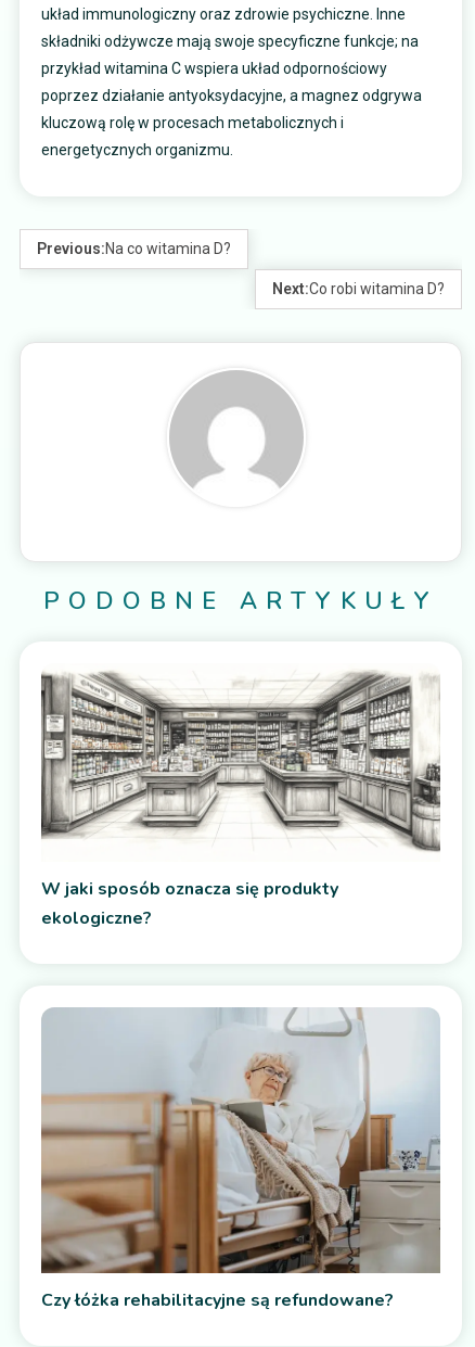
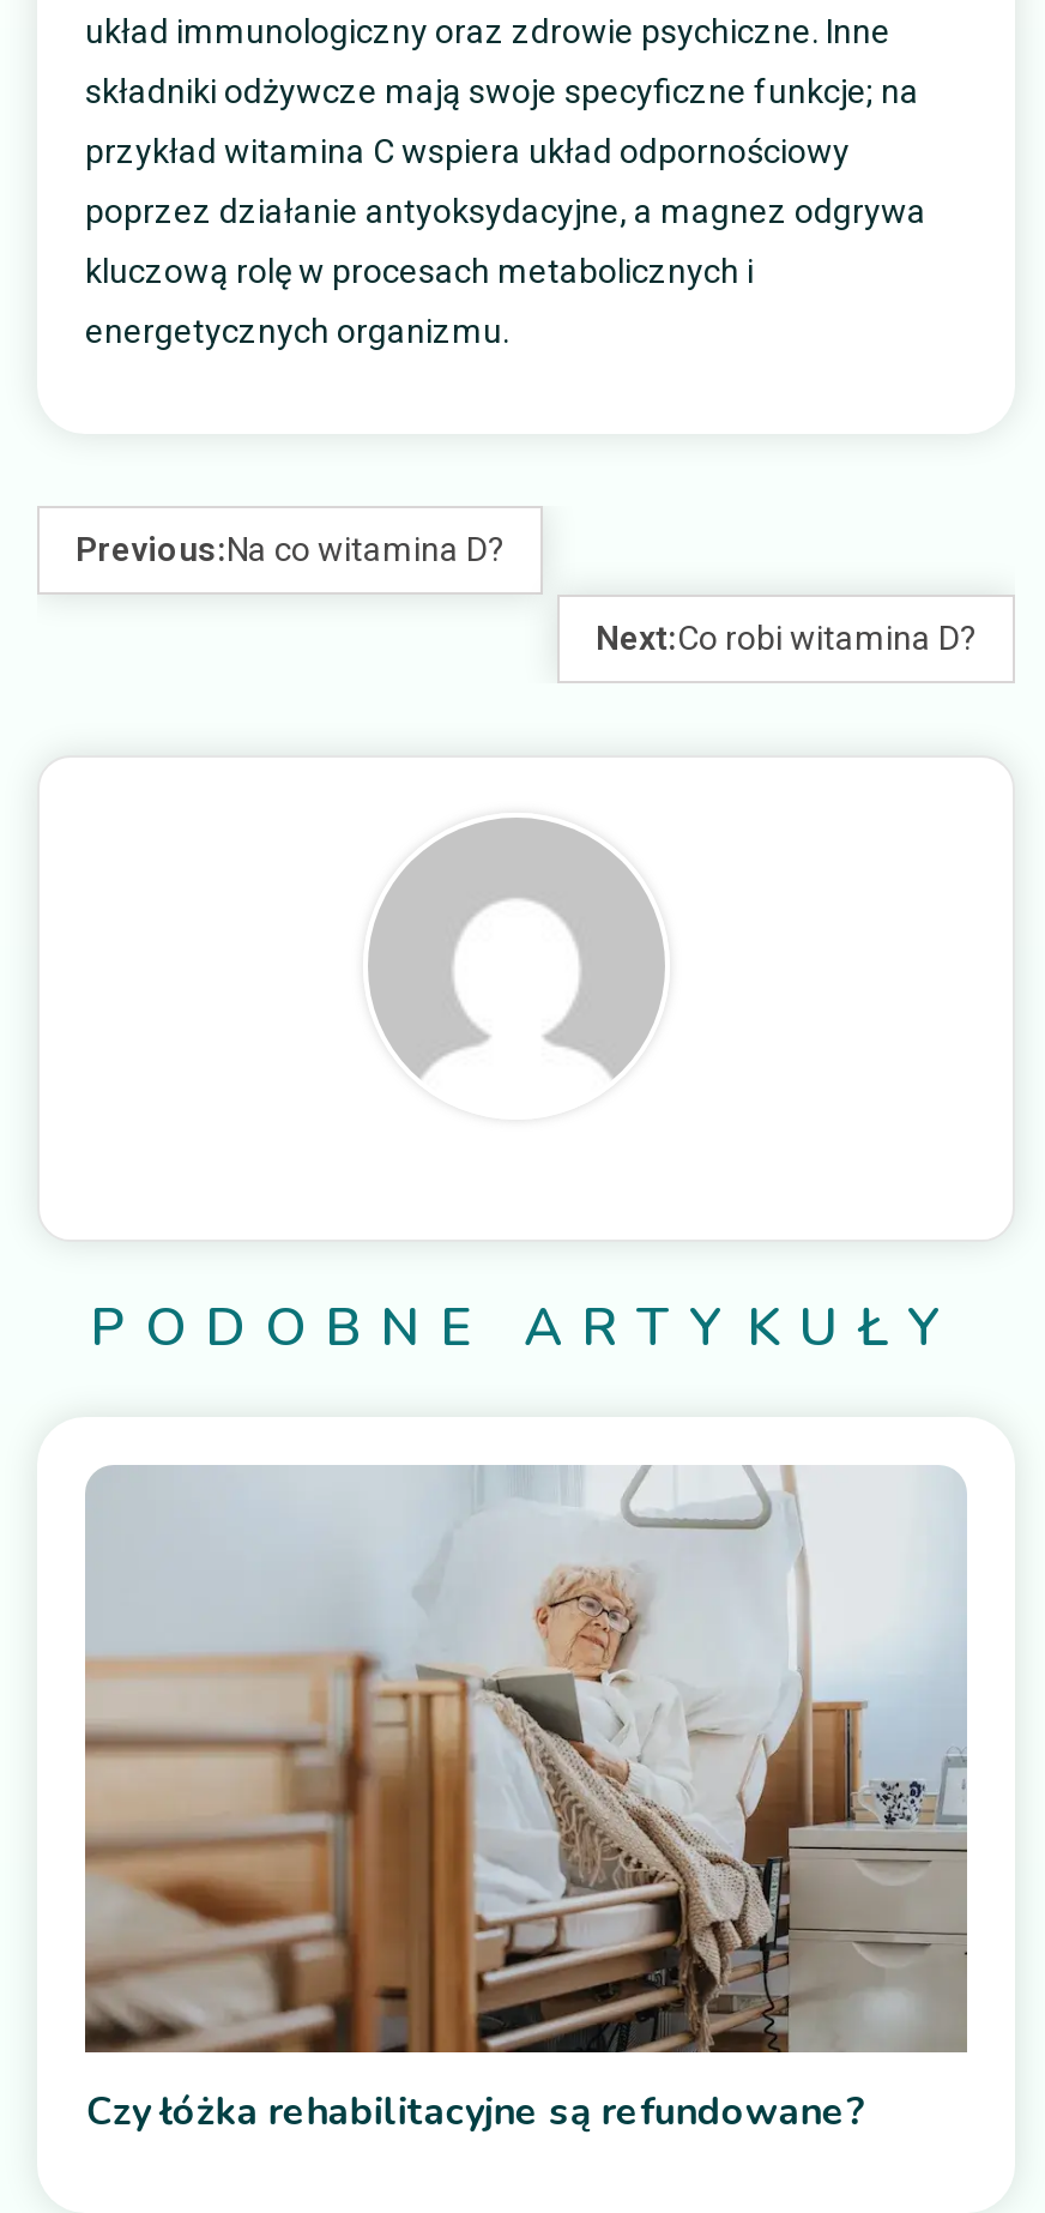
[40,671,440,931] [image] | W jaki sposób oznacza się produkty | ekologiczne? -> none

